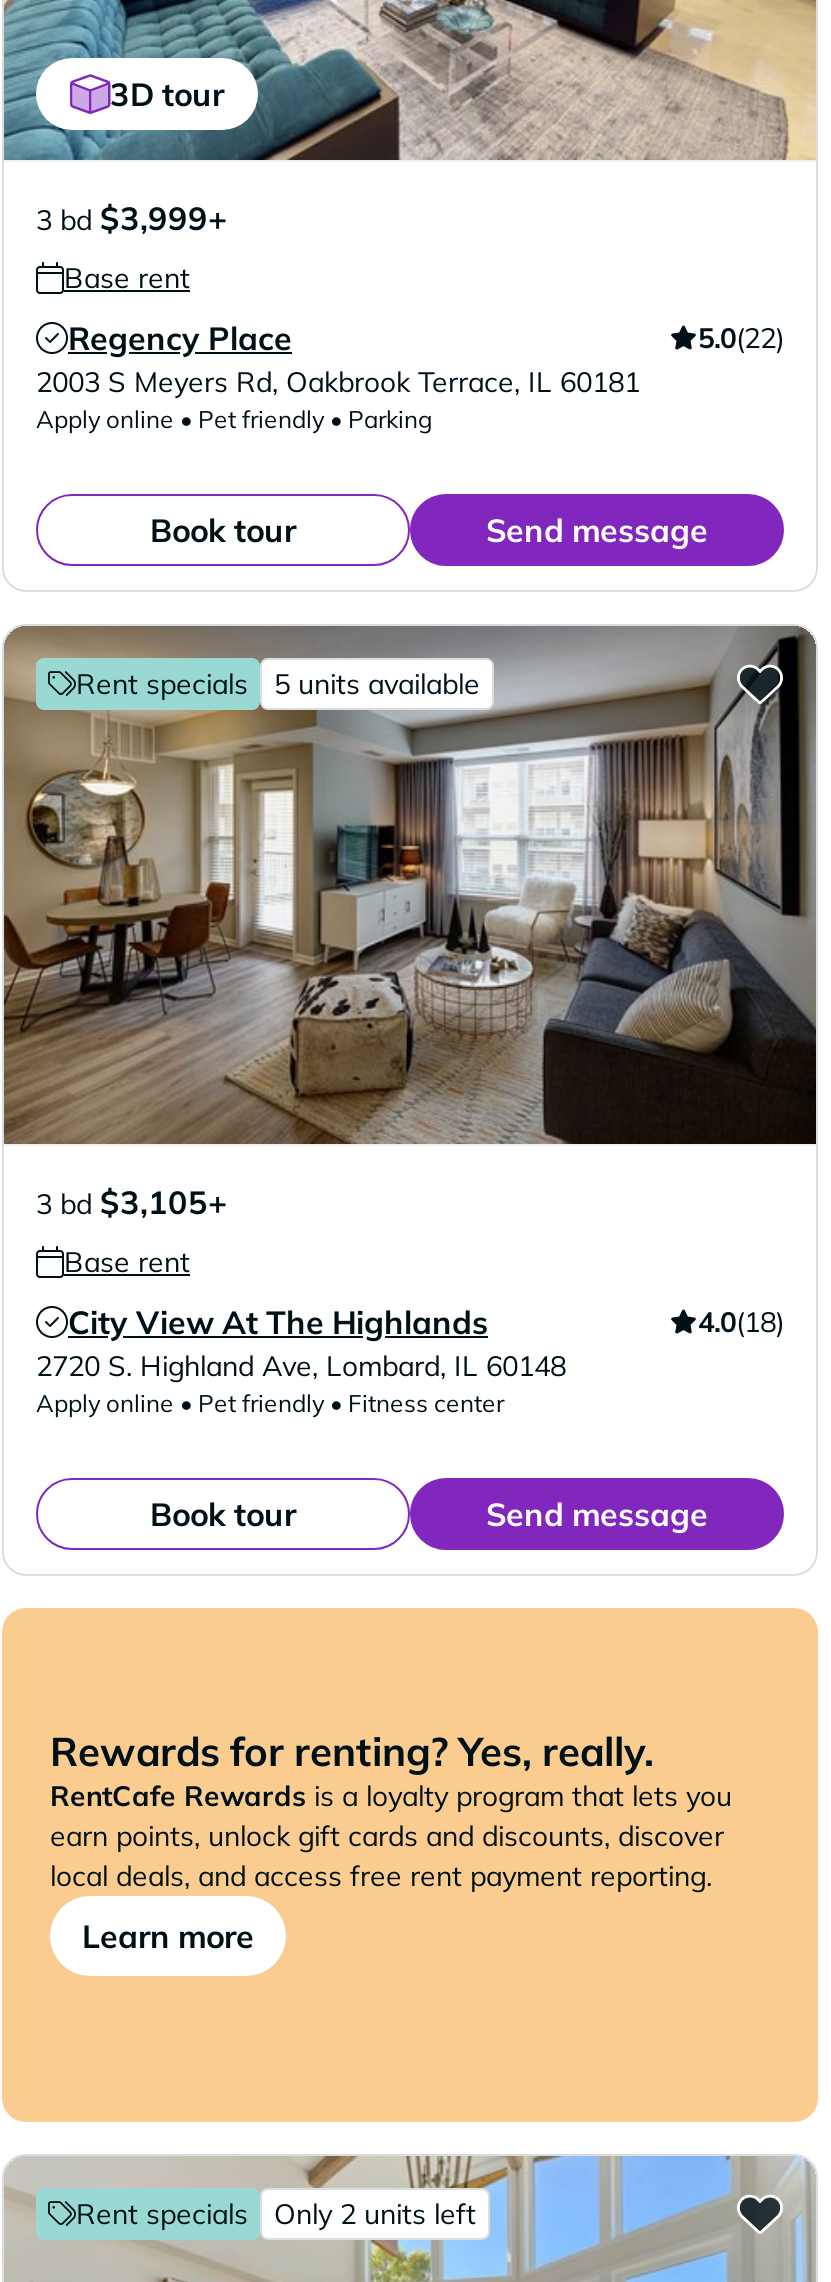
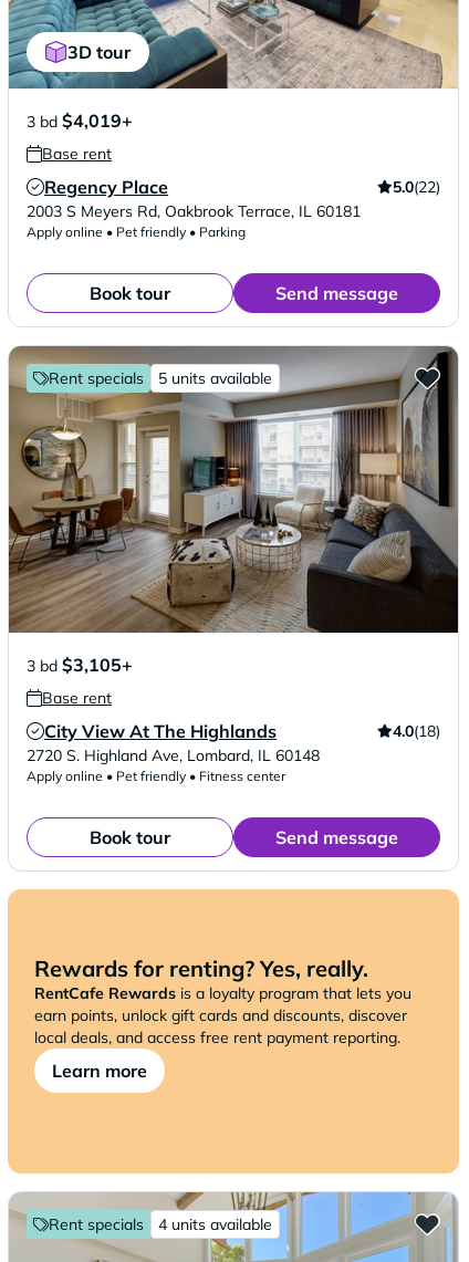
[36,198,228,238] 3 bd $3,999+ -> [27,109,133,132] 3 bd $4,019+
[274,2196,476,2232] Only 2 units left -> [158,1214,272,1234] 4 units available

